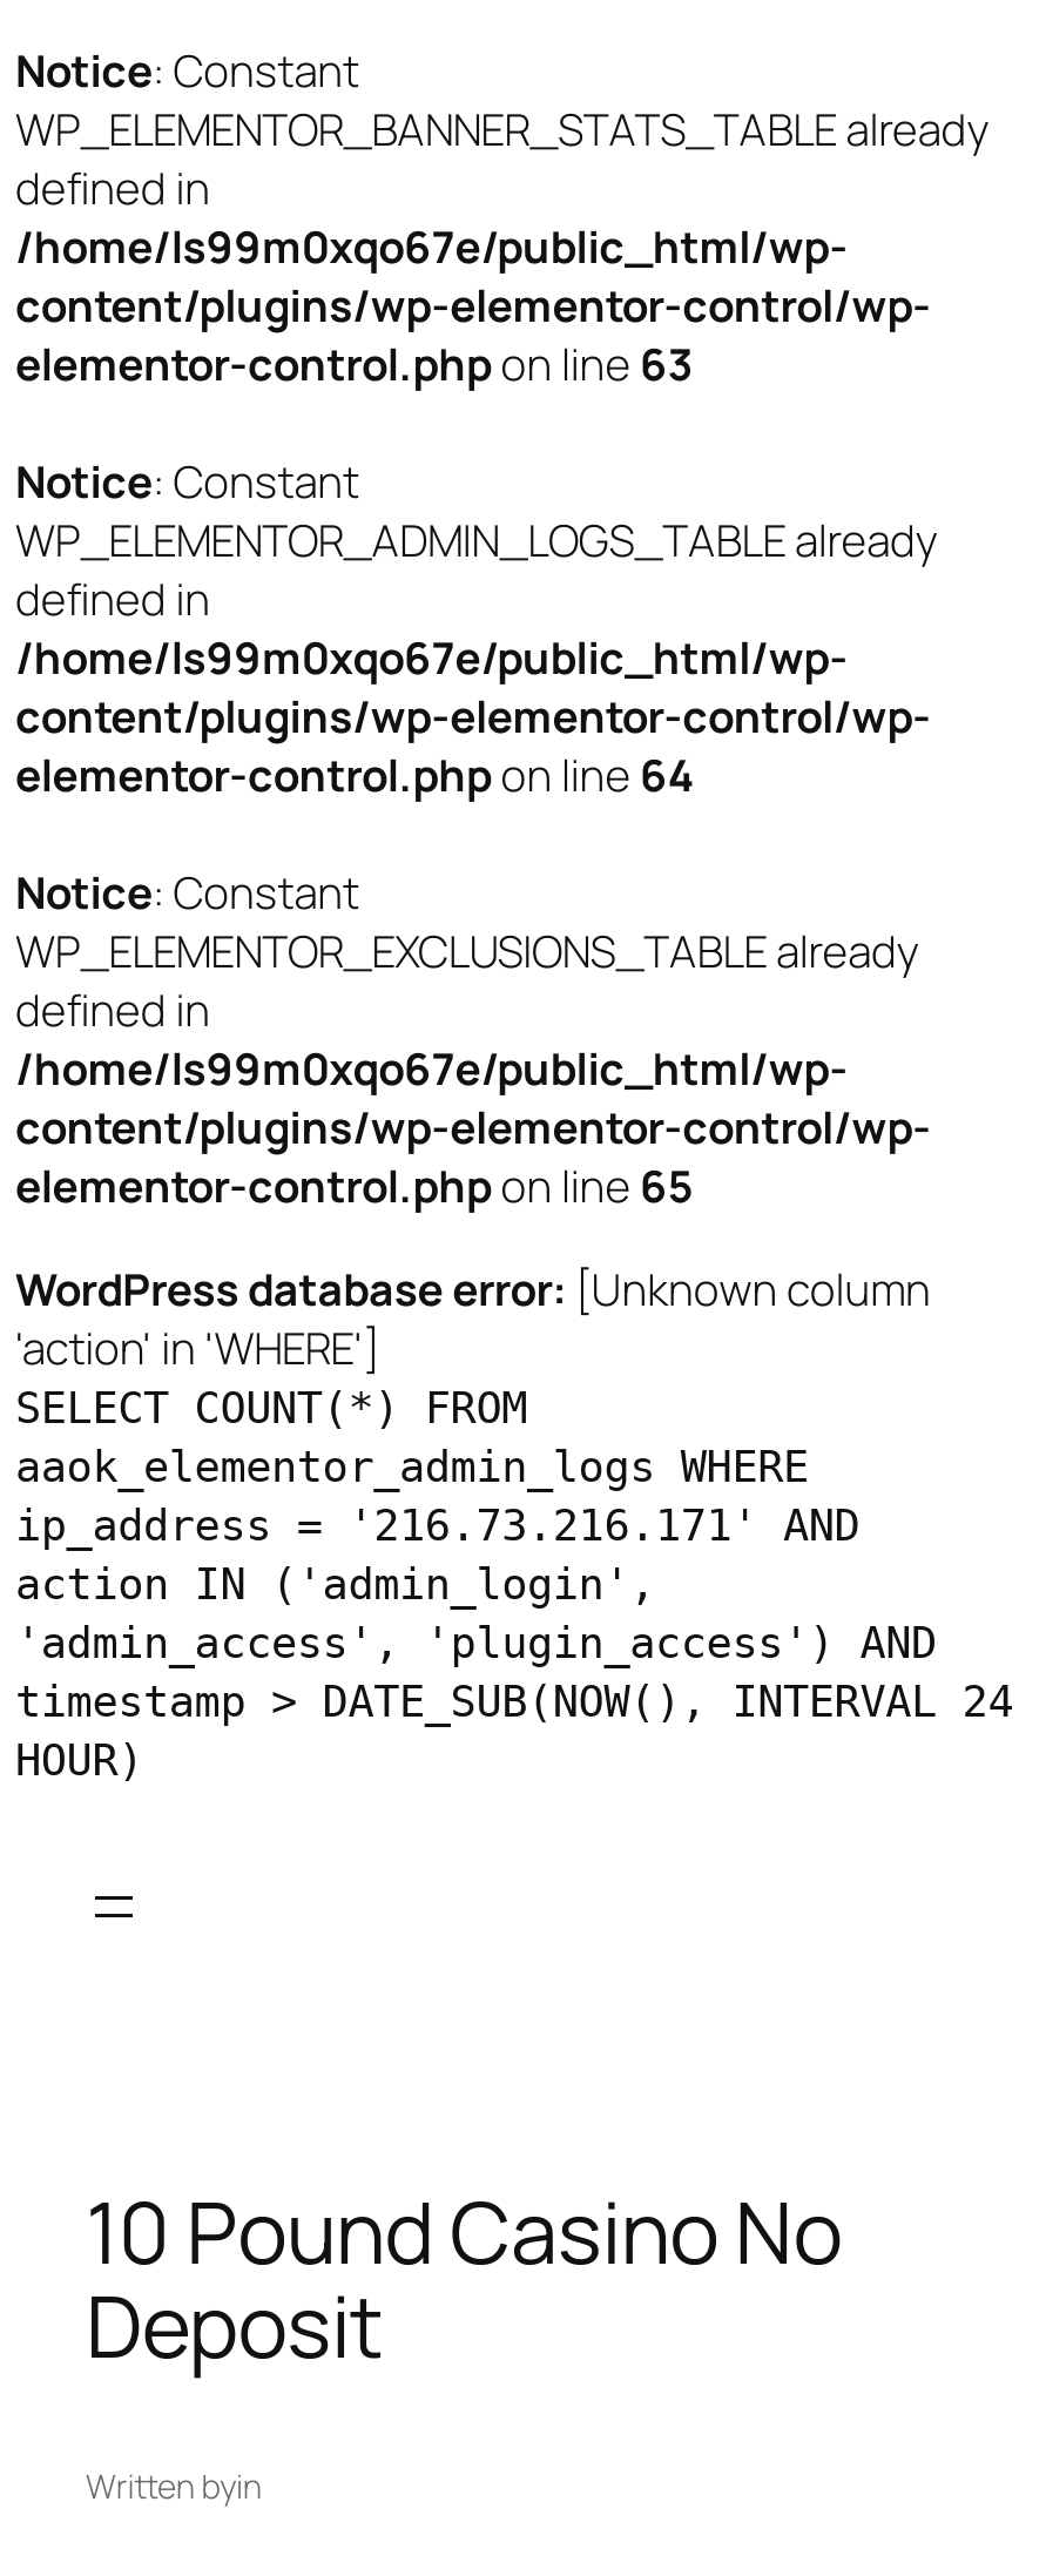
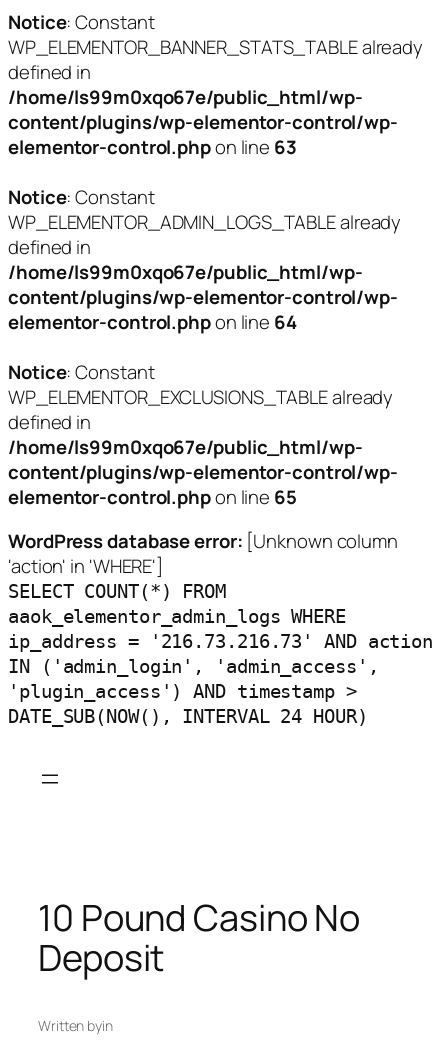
[15,1499,1013,1783] ip_address = '216.73.216.171' AND | action IN ('admin_login', | 'admin_access', 'plugin_access') AND | timestamp > DATE_SUB(NOW(), INTERVAL 24 | HOUR) -> [8,630,433,726] ip_address = '216.73.216.73' AND action | IN ('admin_login', 'admin_access', | 'plugin_access') AND timestamp > | DATE_SUB(NOW(), INTERVAL 24 HOUR)

